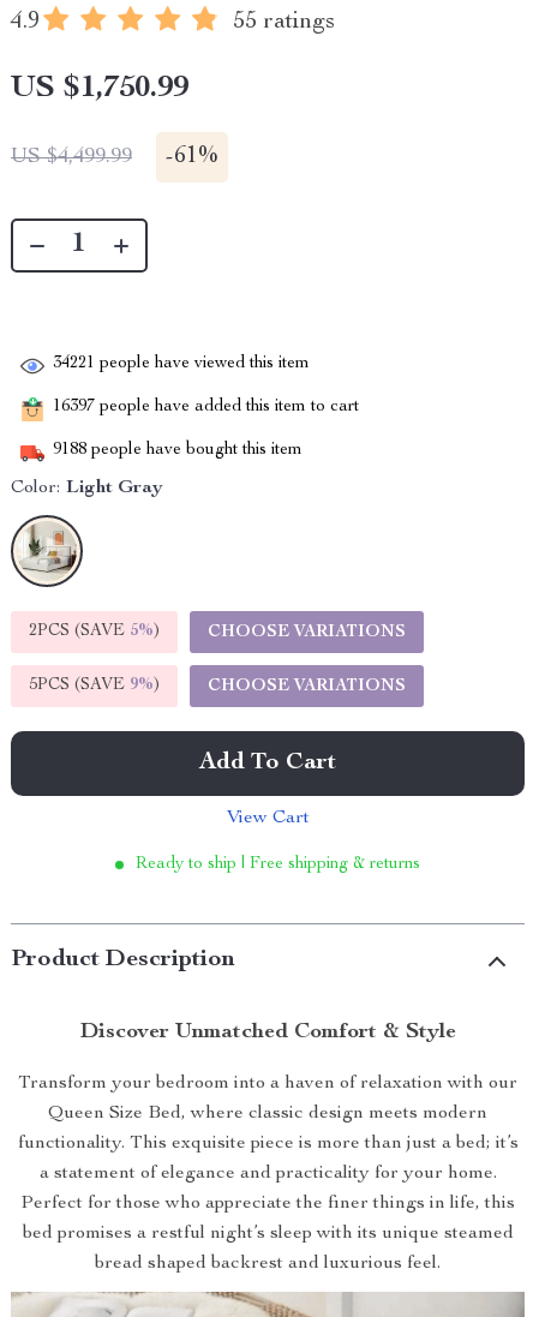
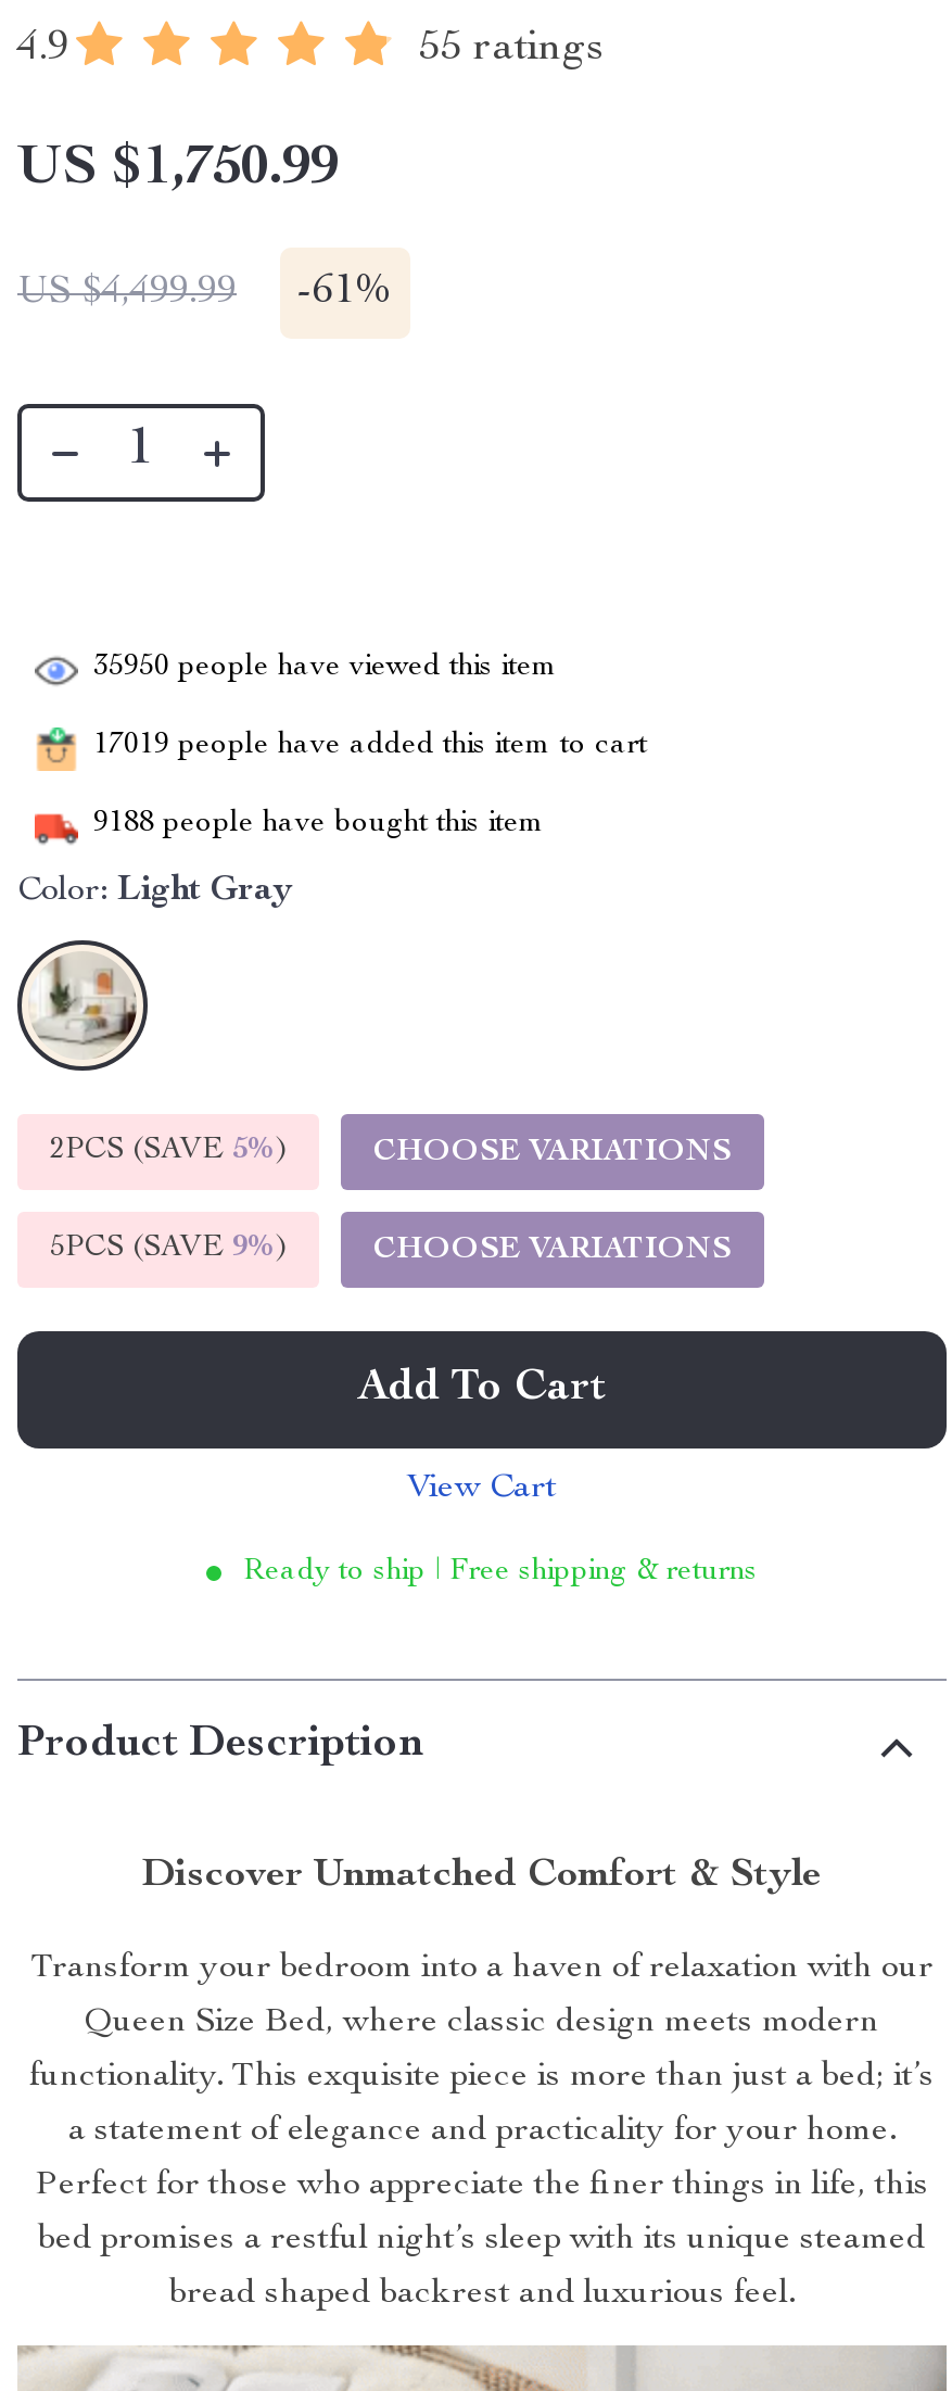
[53,356,310,373] 34221 people have viewed this item -> [93,652,558,683] 35950 people have viewed this item
[53,399,359,416] 16397 people have added this item to cart -> [93,730,647,761] 17019 people have added this item to cart

